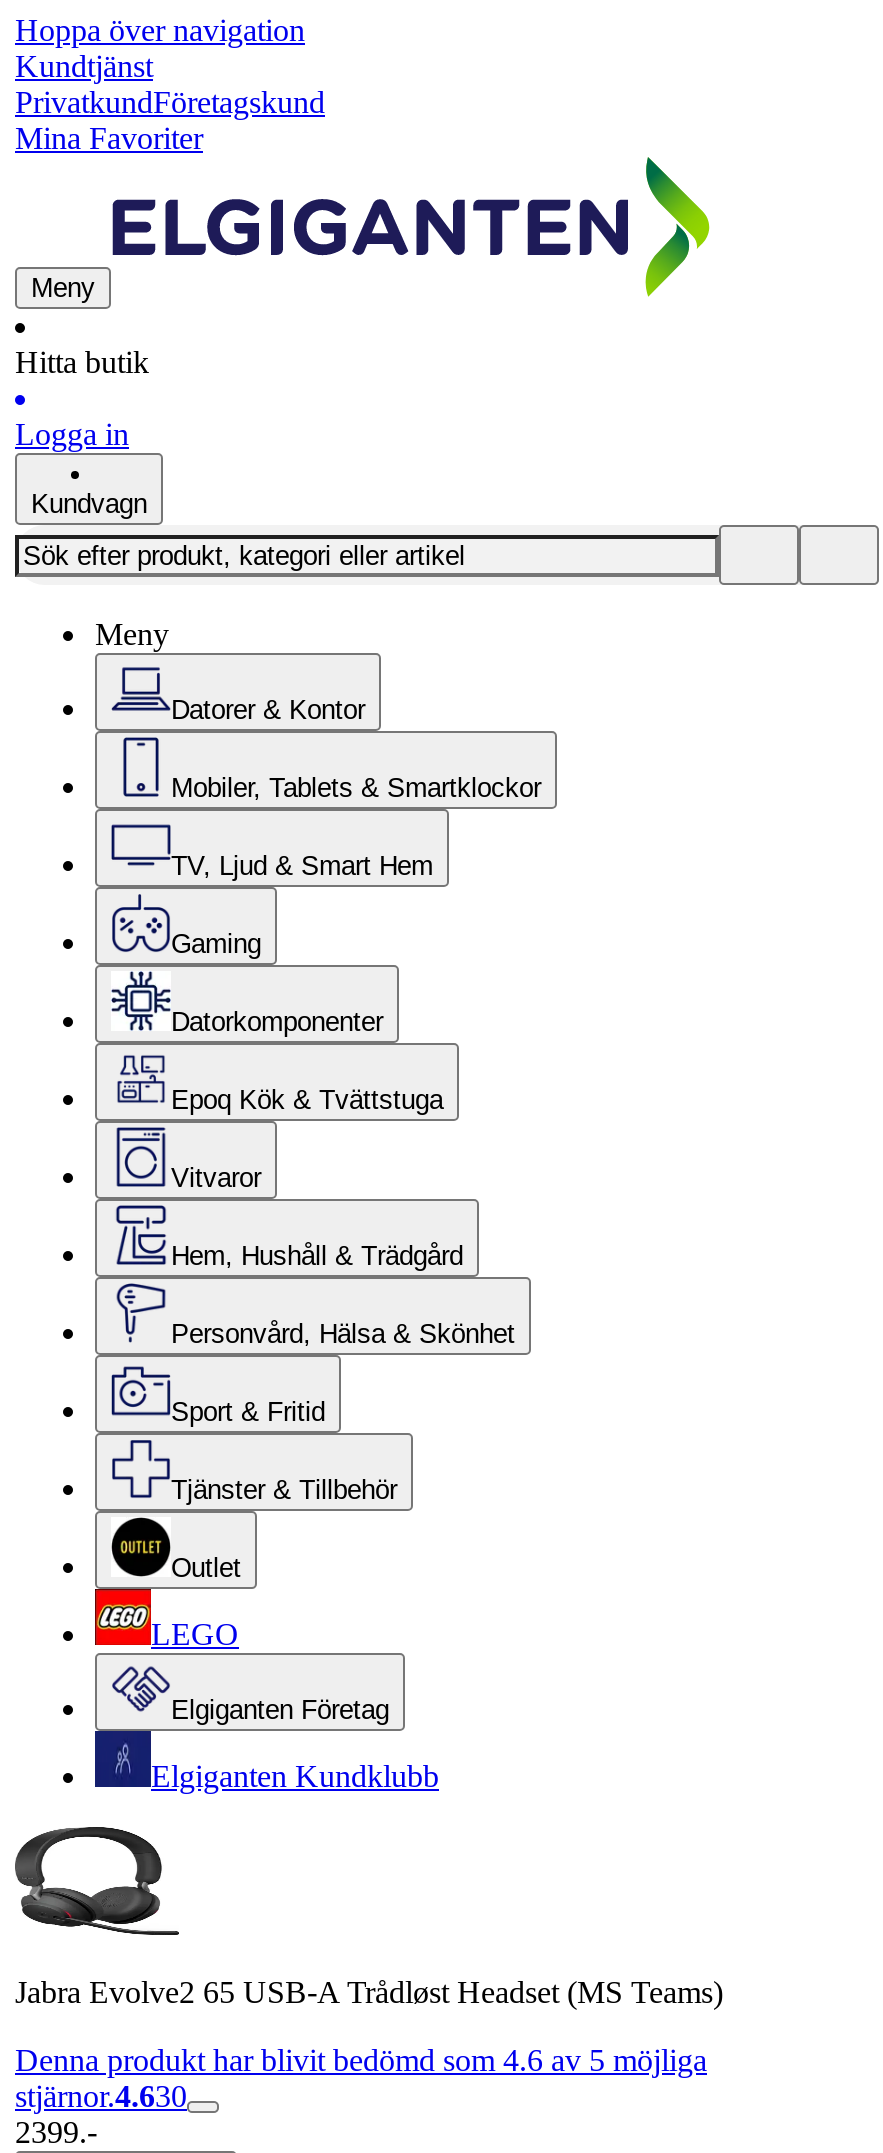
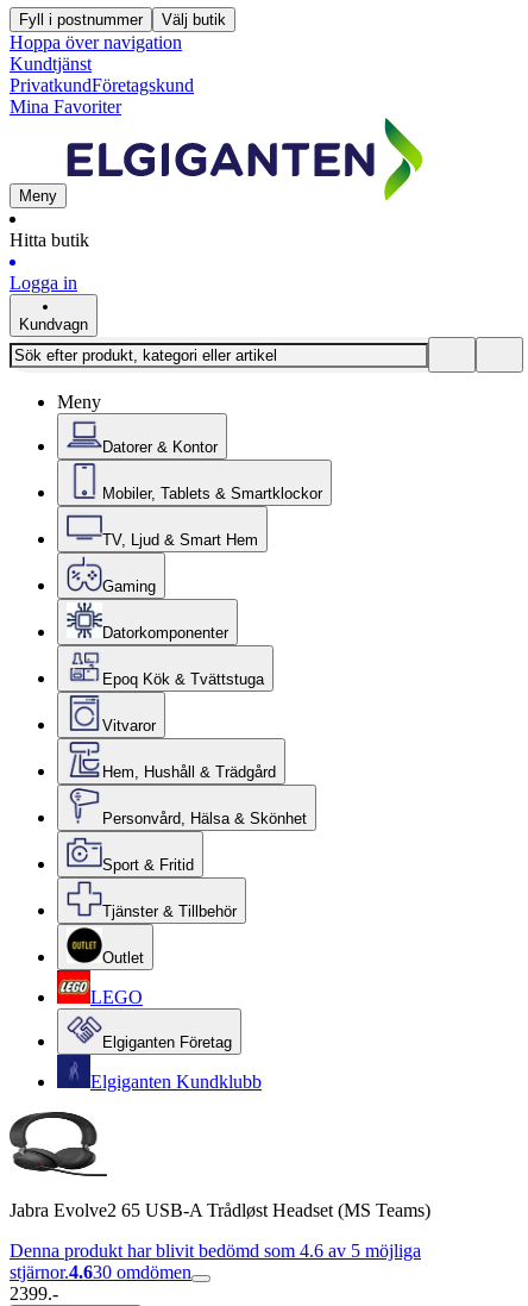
none -> [19,11,226,29] Fyll i postnummer | Välj butik
[15,2079,187,2113] stjärnor.4.630 -> [10,1262,191,1282] stjärnor.4.630 omdömen

